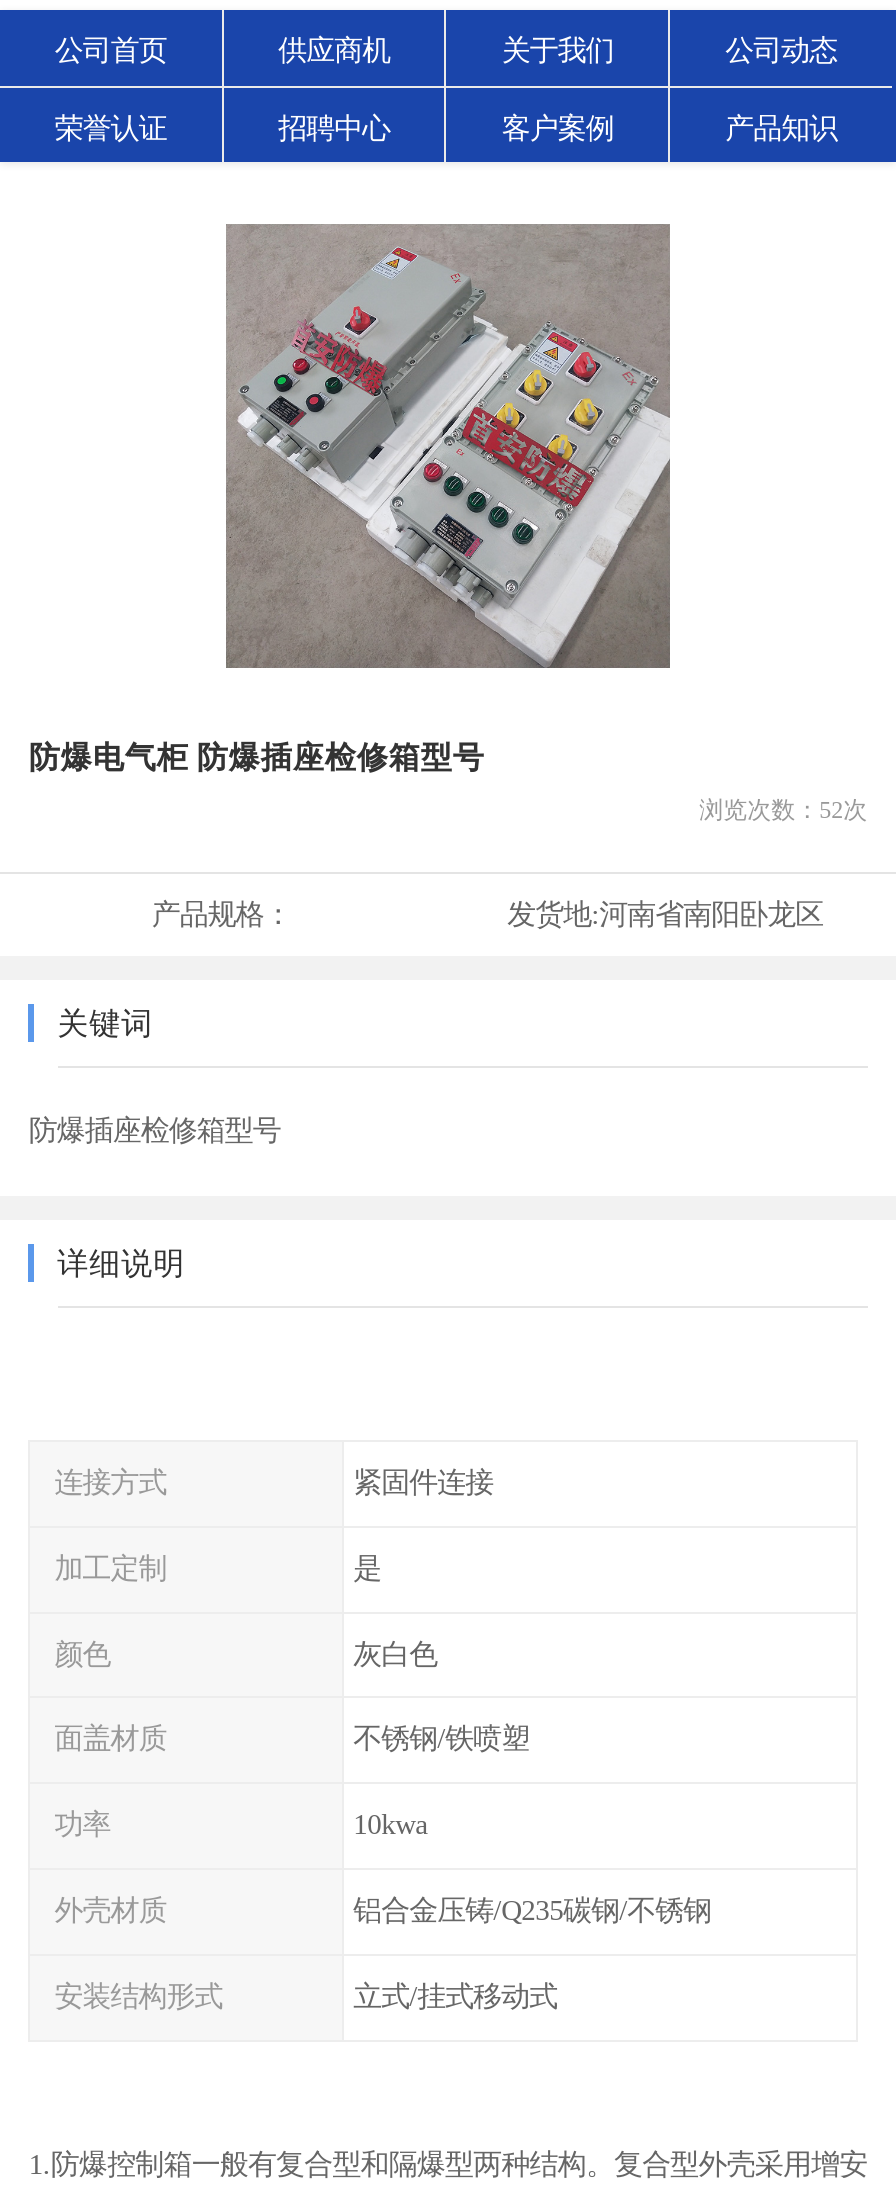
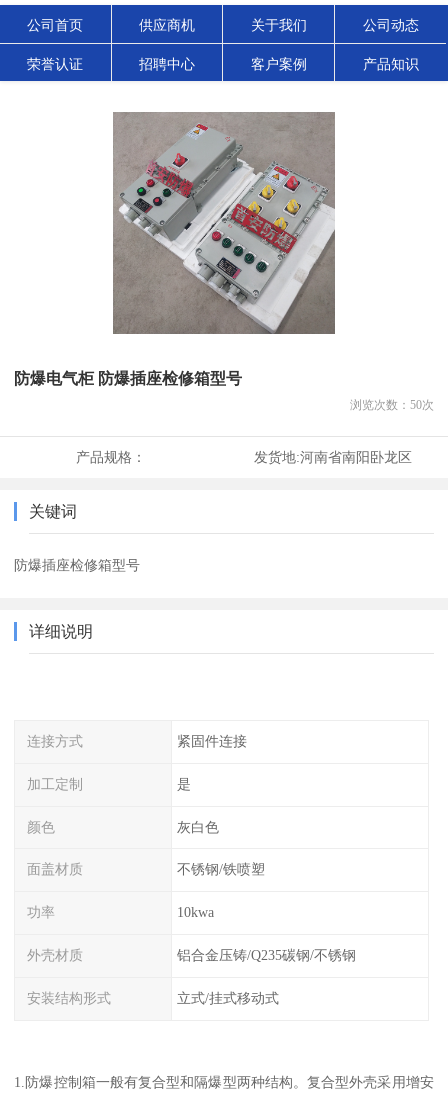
[699,796,867,824] 浏览次数：52次 -> [350,398,434,412] 浏览次数：50次

